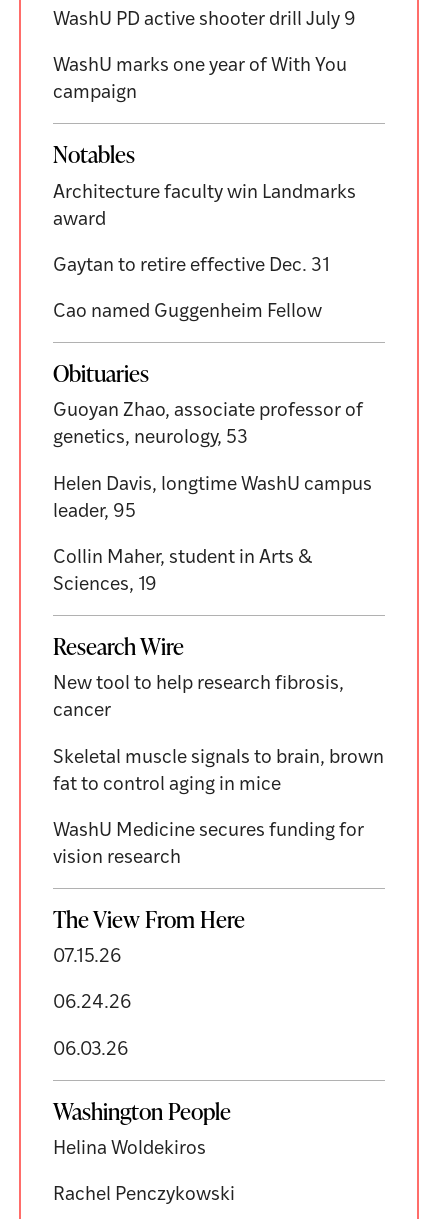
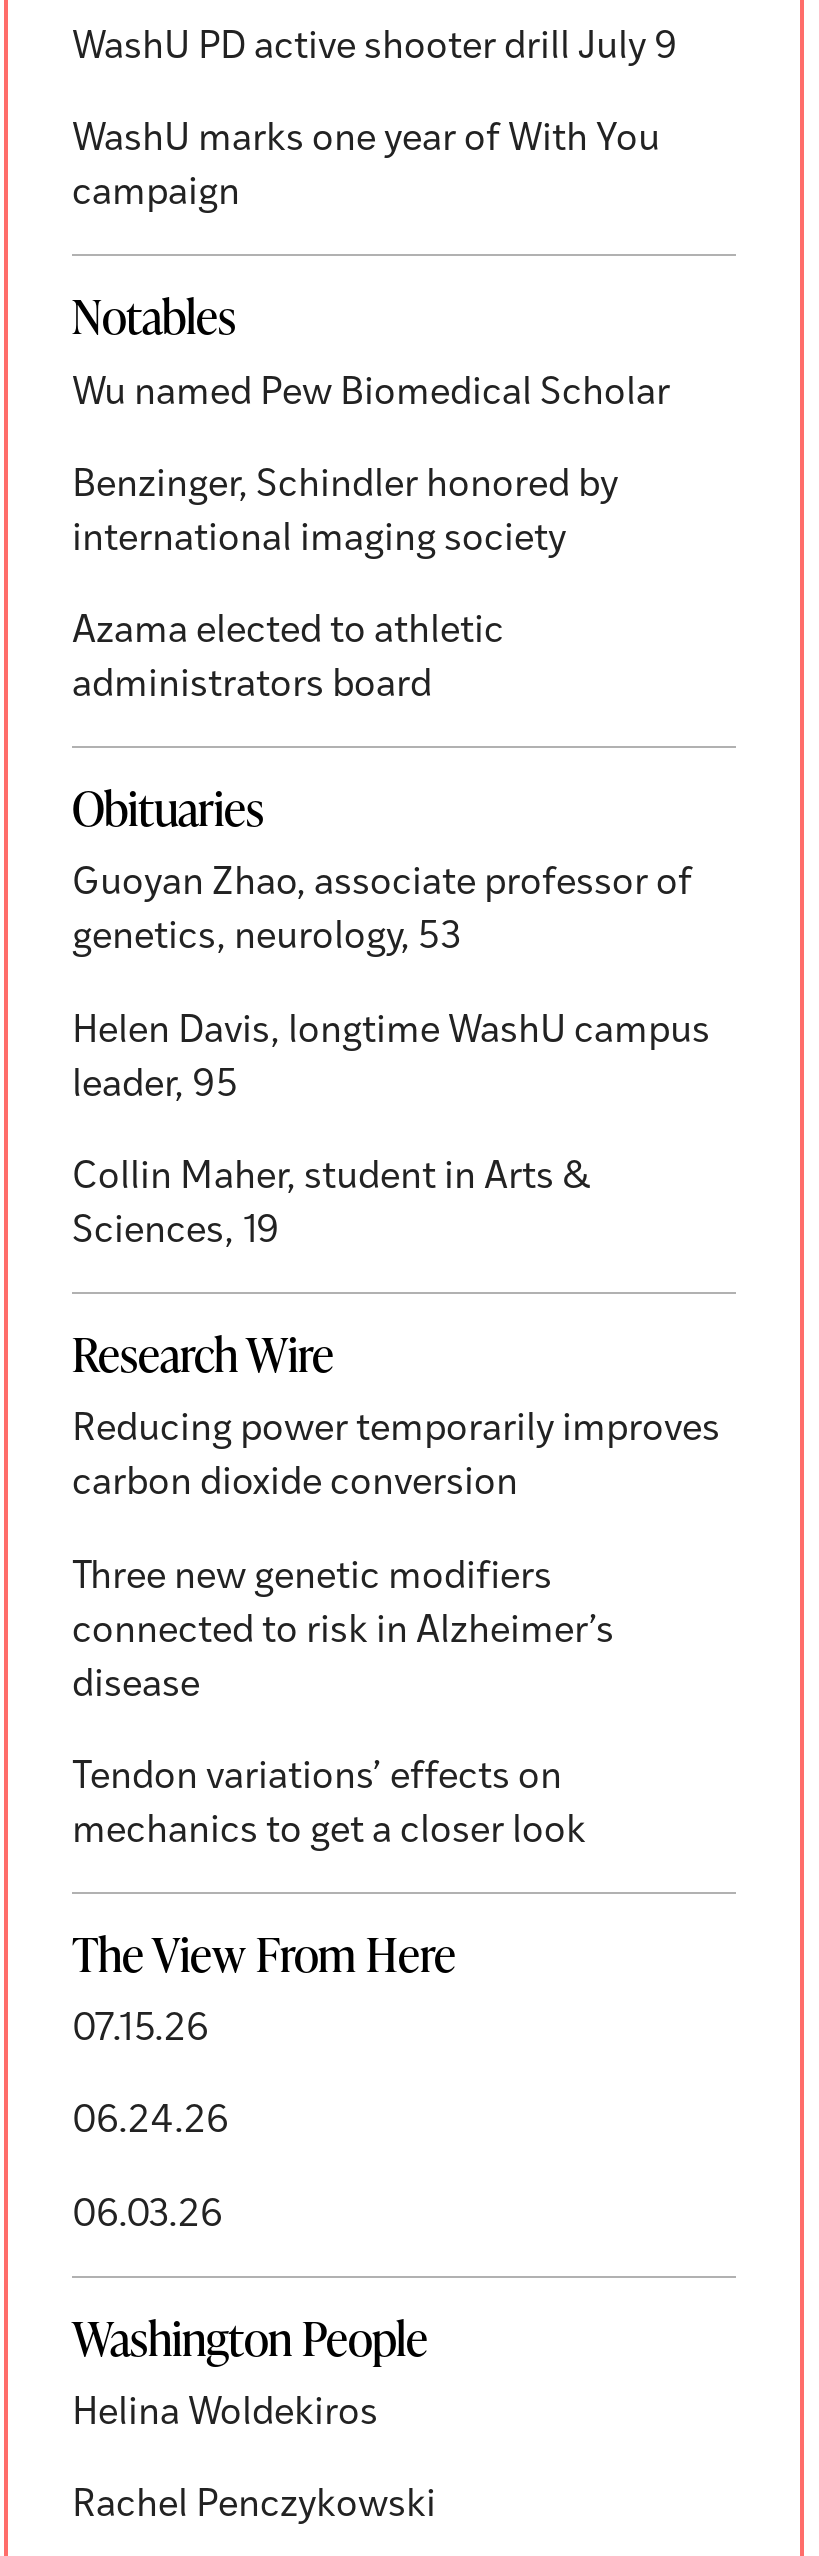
[53,184,356,230] Architecture faculty win Landmarks | award -> [72,375,678,413] Wu named Pew Biomedical Scholar
[53,257,330,276] Gaytan to retire effective Dec. 31 -> [72,468,618,560] Benzinger, Schindler honored by | international imaging society
[53,303,322,322] Cao named Guggenheim Fellow -> [72,614,504,706] Azama elected to athletic | administrators board
[53,675,344,721] New tool to help research fibrosis, | cancer -> [72,1413,720,1505] Reducing power temporarily improves | carbon dioxide conversion
[53,748,384,794] Skeletal muscle signals to brain, brown | fat to control aging in mice -> [72,1559,614,1705] Three new genetic modifiers | connected to risk in Alzheimer’s | disease
[53,822,364,868] WashU Medicine secures funding for | vision research -> [72,1759,586,1851] Tendon variations’ effects on | mechanics to get a closer look

